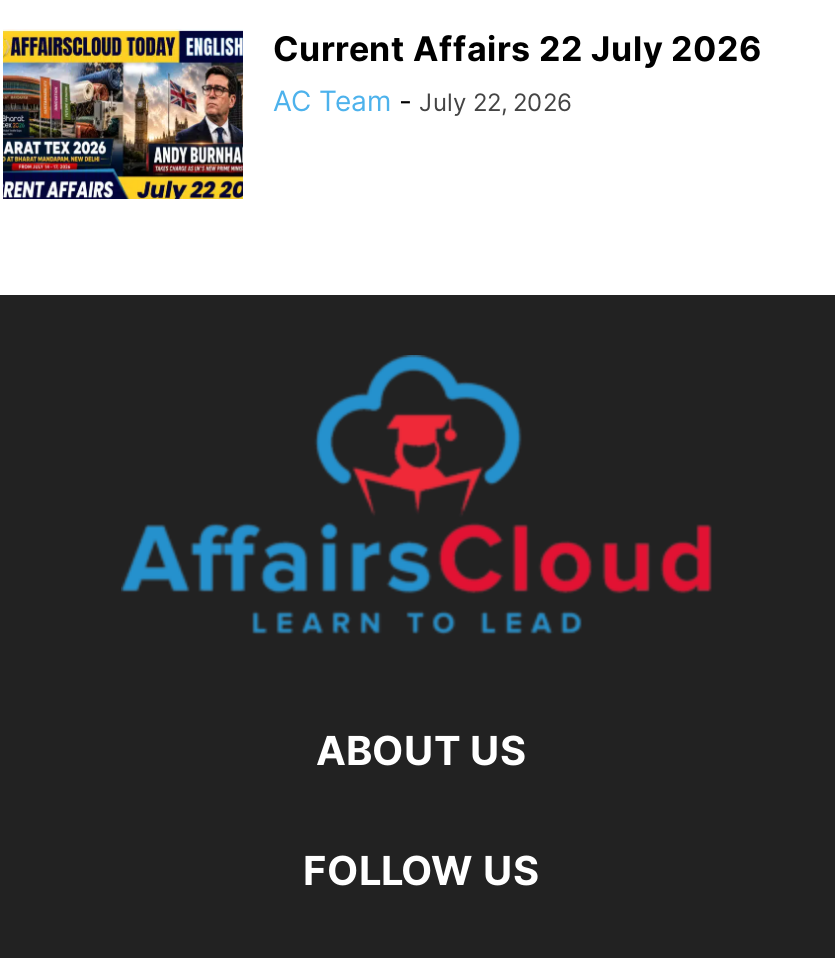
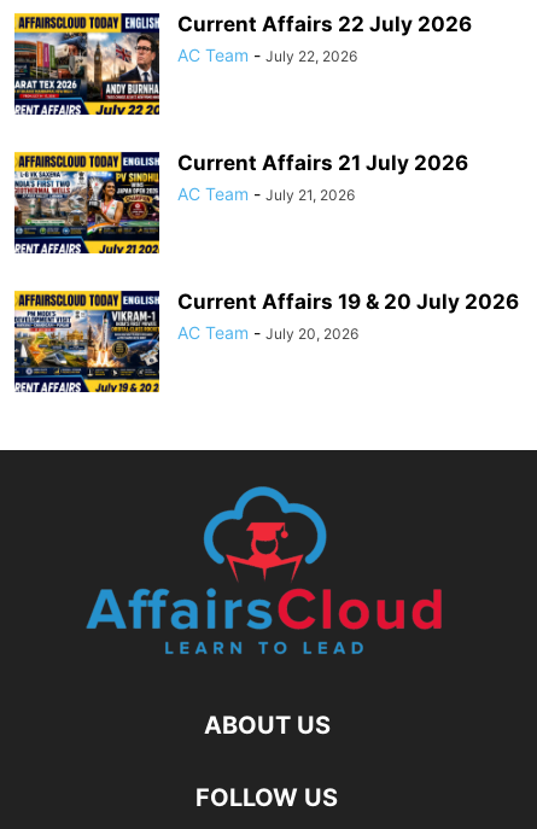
none -> [13,151,468,255] [image] | Current Affairs 21 July 2026 | AC Team - July 21, 2026
none -> [14,290,519,393] [image] | Current Affairs 19 & 20 July 2026 | AC Team - July 20, 2026

